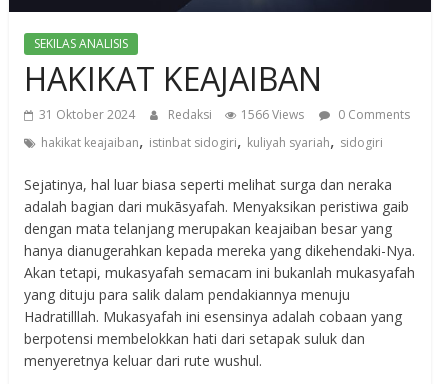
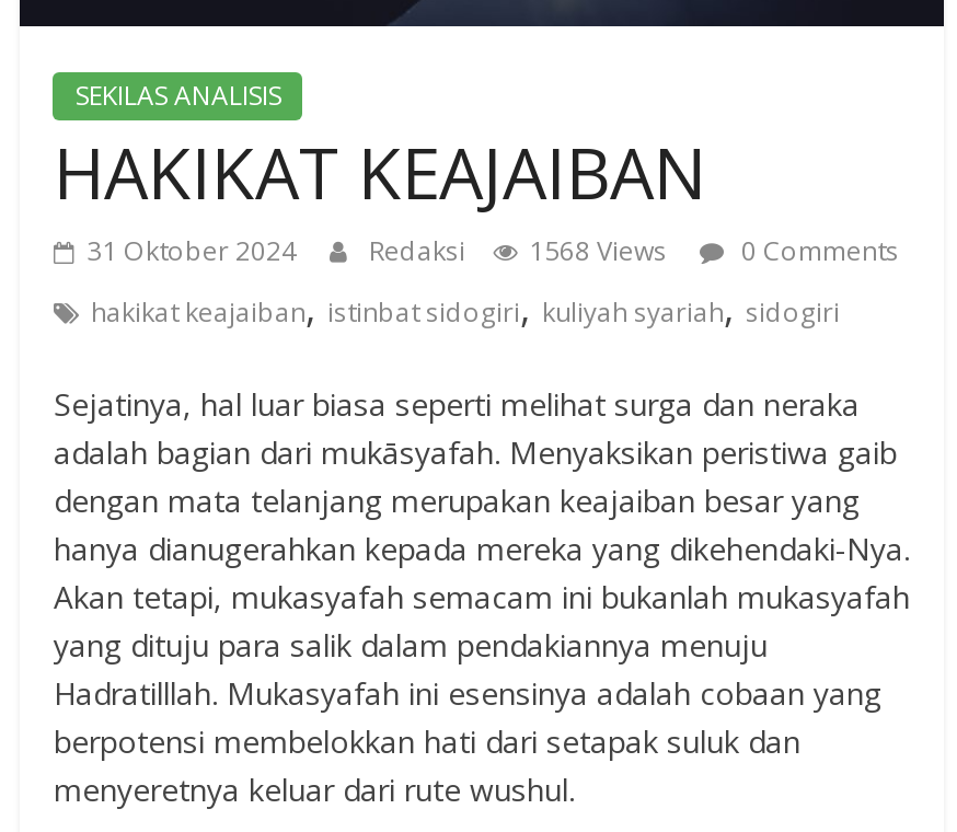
[39,106,410,123] 31 Oktober 2024 Redaksi 1566 Views 0 Comments -> [86,233,899,270] 31 Oktober 2024 Redaksi 1568 Views 0 Comments

